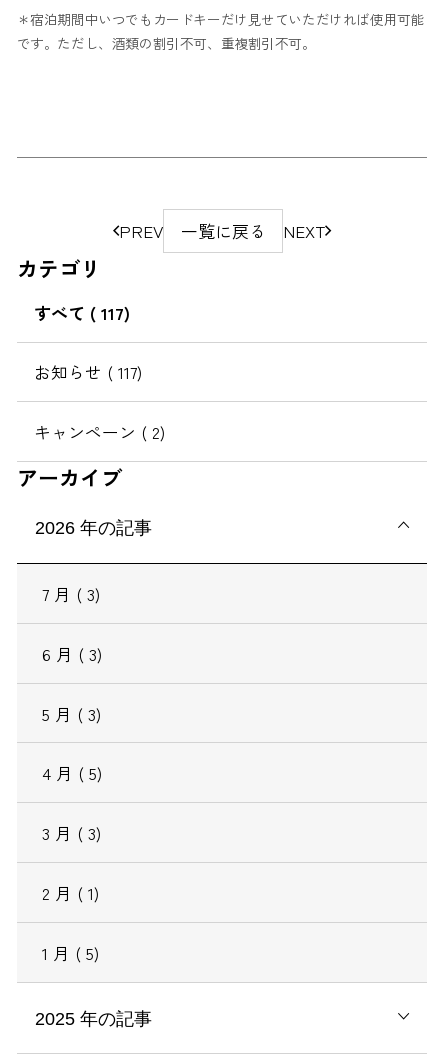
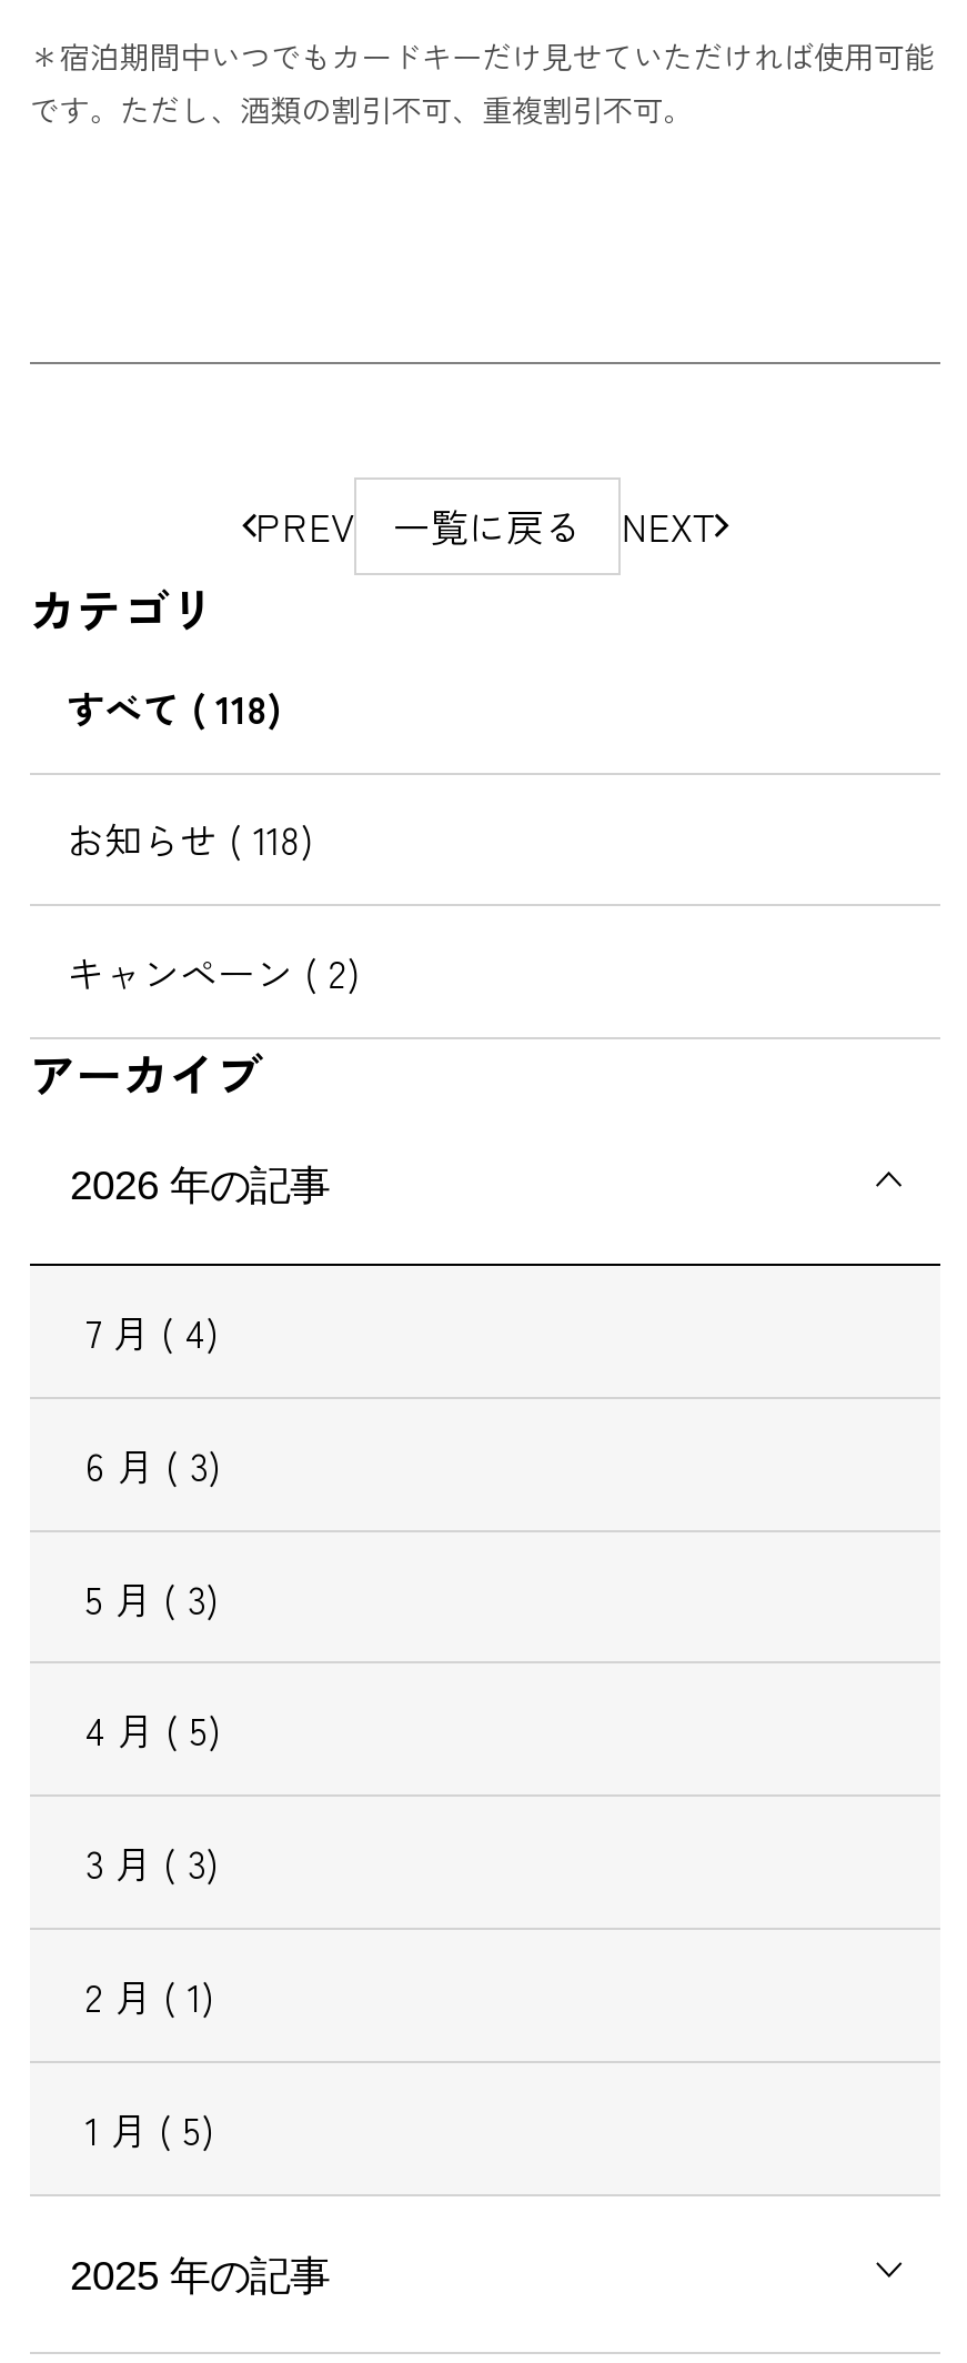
[34,300,130,325] すべて( 117) -> [67,679,280,734] すべて( 118)
[34,359,142,384] お知らせ( 117) -> [67,812,311,867] お知らせ( 118)
[42,581,100,606] 7月( 3) -> [85,1303,216,1359] 7月( 4)

